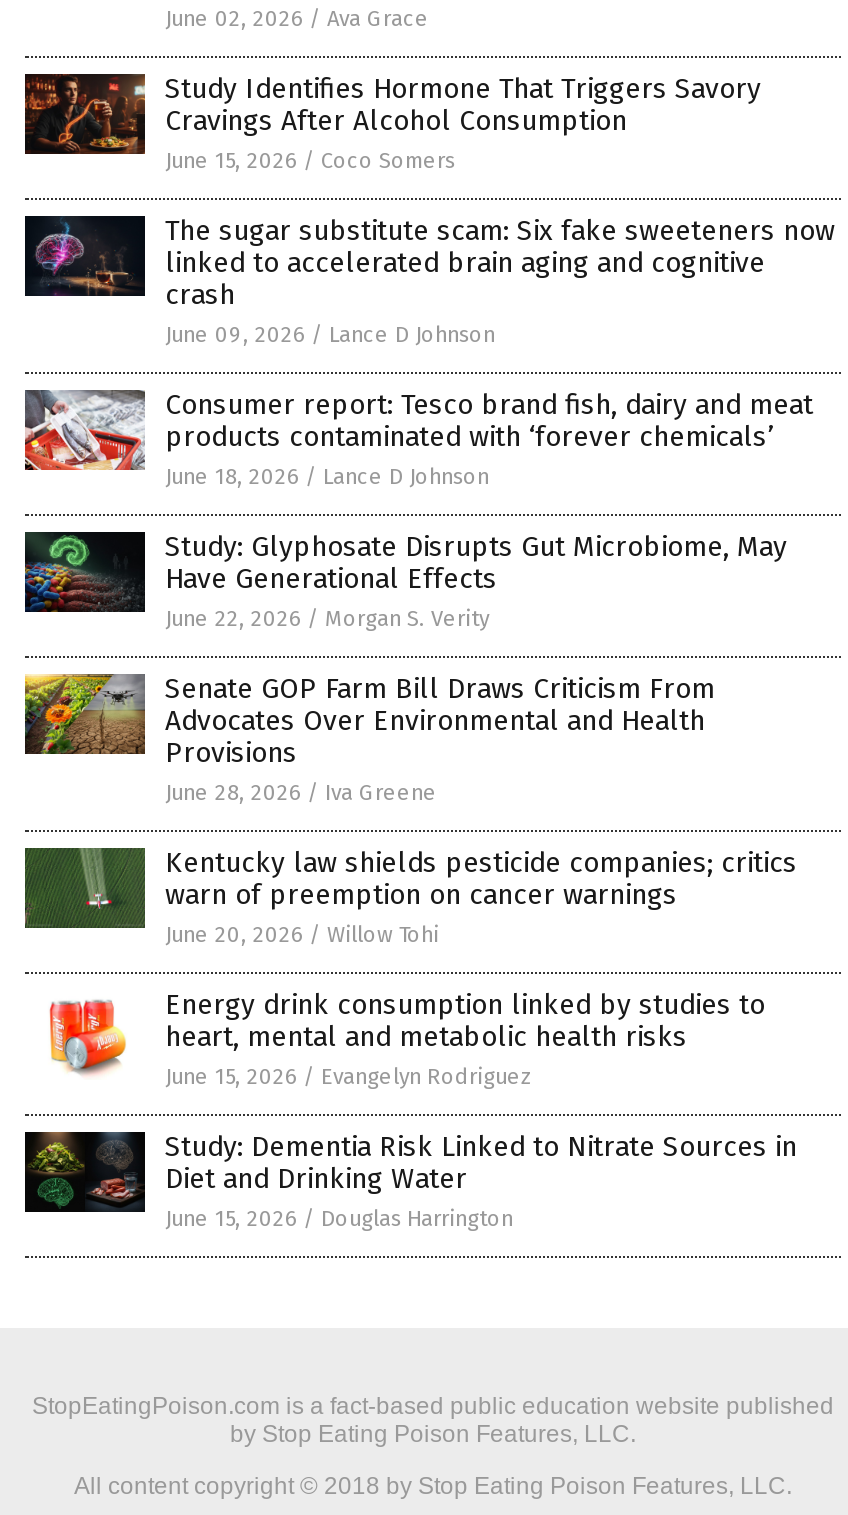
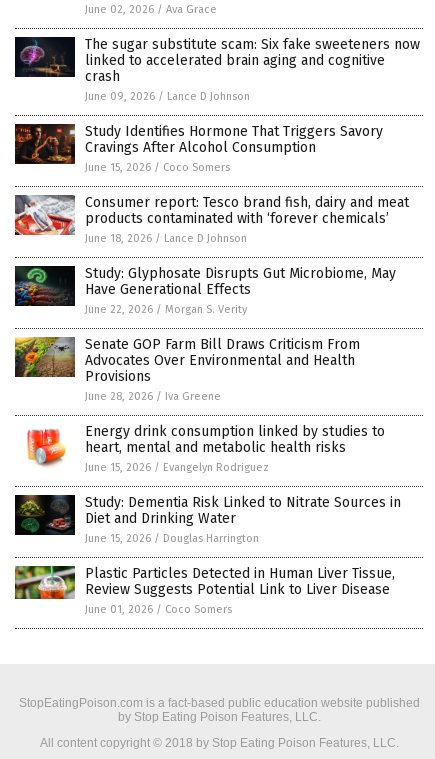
moved [23,72,761,174] -> [14,123,383,174]: [image] | Study Identifies Hormone That Triggers Savory | Cravings After Alcohol Consumption | June 15, 2026 / Coco Somers
moved [27,204,835,348] -> [16,31,420,103]: [image] | The sugar substitute scam: Six fake sweeteners now | linked to accelerated brain aging and cognitive | crash | June 09, 2026 / Lance D Johnson
[23,846,797,948] [image] | Kentucky law shields pesticide companies; critics | warn of preemption on cancer warnings | June 20, 2026 / Willow Tohi -> none
moved [47,988,797,1232] -> [26,423,401,545]: [image] | Energy drink consumption linked by studies to | heart, mental and metabolic health risks | June 15, 2026 / Evangelyn Rodriguez | Study: Dementia Risk Linked to Nitrate Sources in | Diet and Drinking Water | June 15, 2026 / Douglas Harrington
none -> [14,565,395,616] [image] | Plastic Particles Detected in Human Liver Tissue, | Review Suggests Potential Link to Liver Disease | June 01, 2026 / Coco Somers

